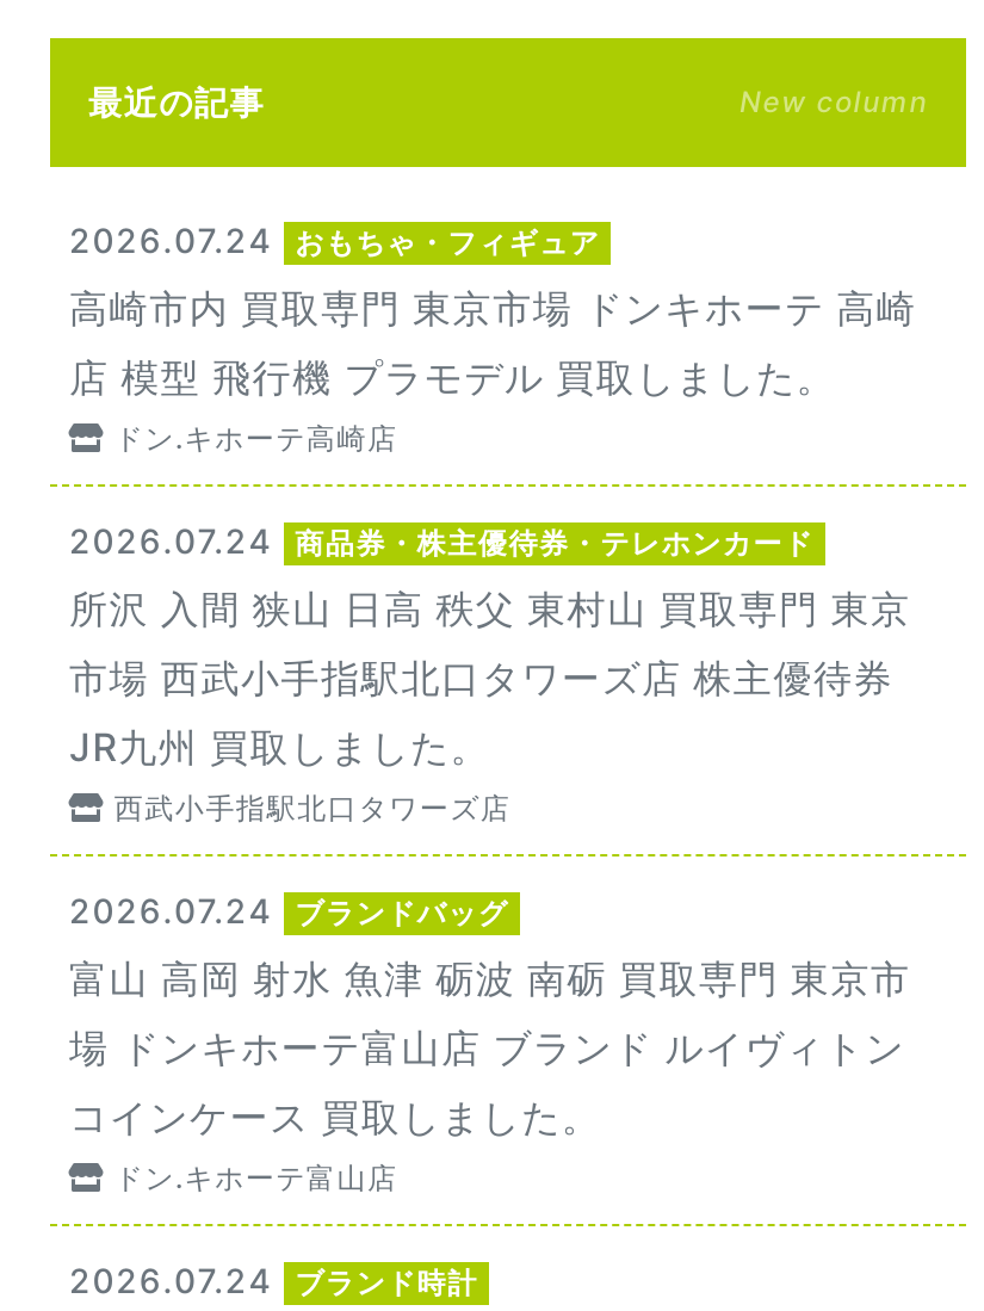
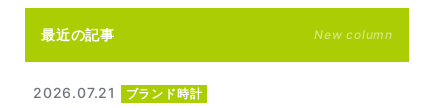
[69,218,916,1299] 2026.07.24 | おもちゃ・フィギュア | 高崎市内 買取専門 東京市場 ドンキホーテ 高崎 | 店 模型 飛行機 プラモデル 買取しました。 | ドン.キホーテ高崎店 | 2026.07.24 | 商品券・株主優待券・テレホンカード | 所沢 入間 狭山 日高 秩父 東村山 買取専門 東京 | 市場 西武小手指駅北口タワーズ店 株主優待券 | JR九州 買取しました。 | 西武小手指駅北口タワーズ店 | 2026.07.24 | ブランドバッグ | 富山 高岡 射水 魚津 砺波 南砺 買取専門 東京市 | 場 ドンキホーテ富山店 ブランド ルイヴィトン | コインケース 買取しました。 | ドン.キホーテ富山店 | 2026.07.24 -> [33,84,116,101] 2026.07.21

